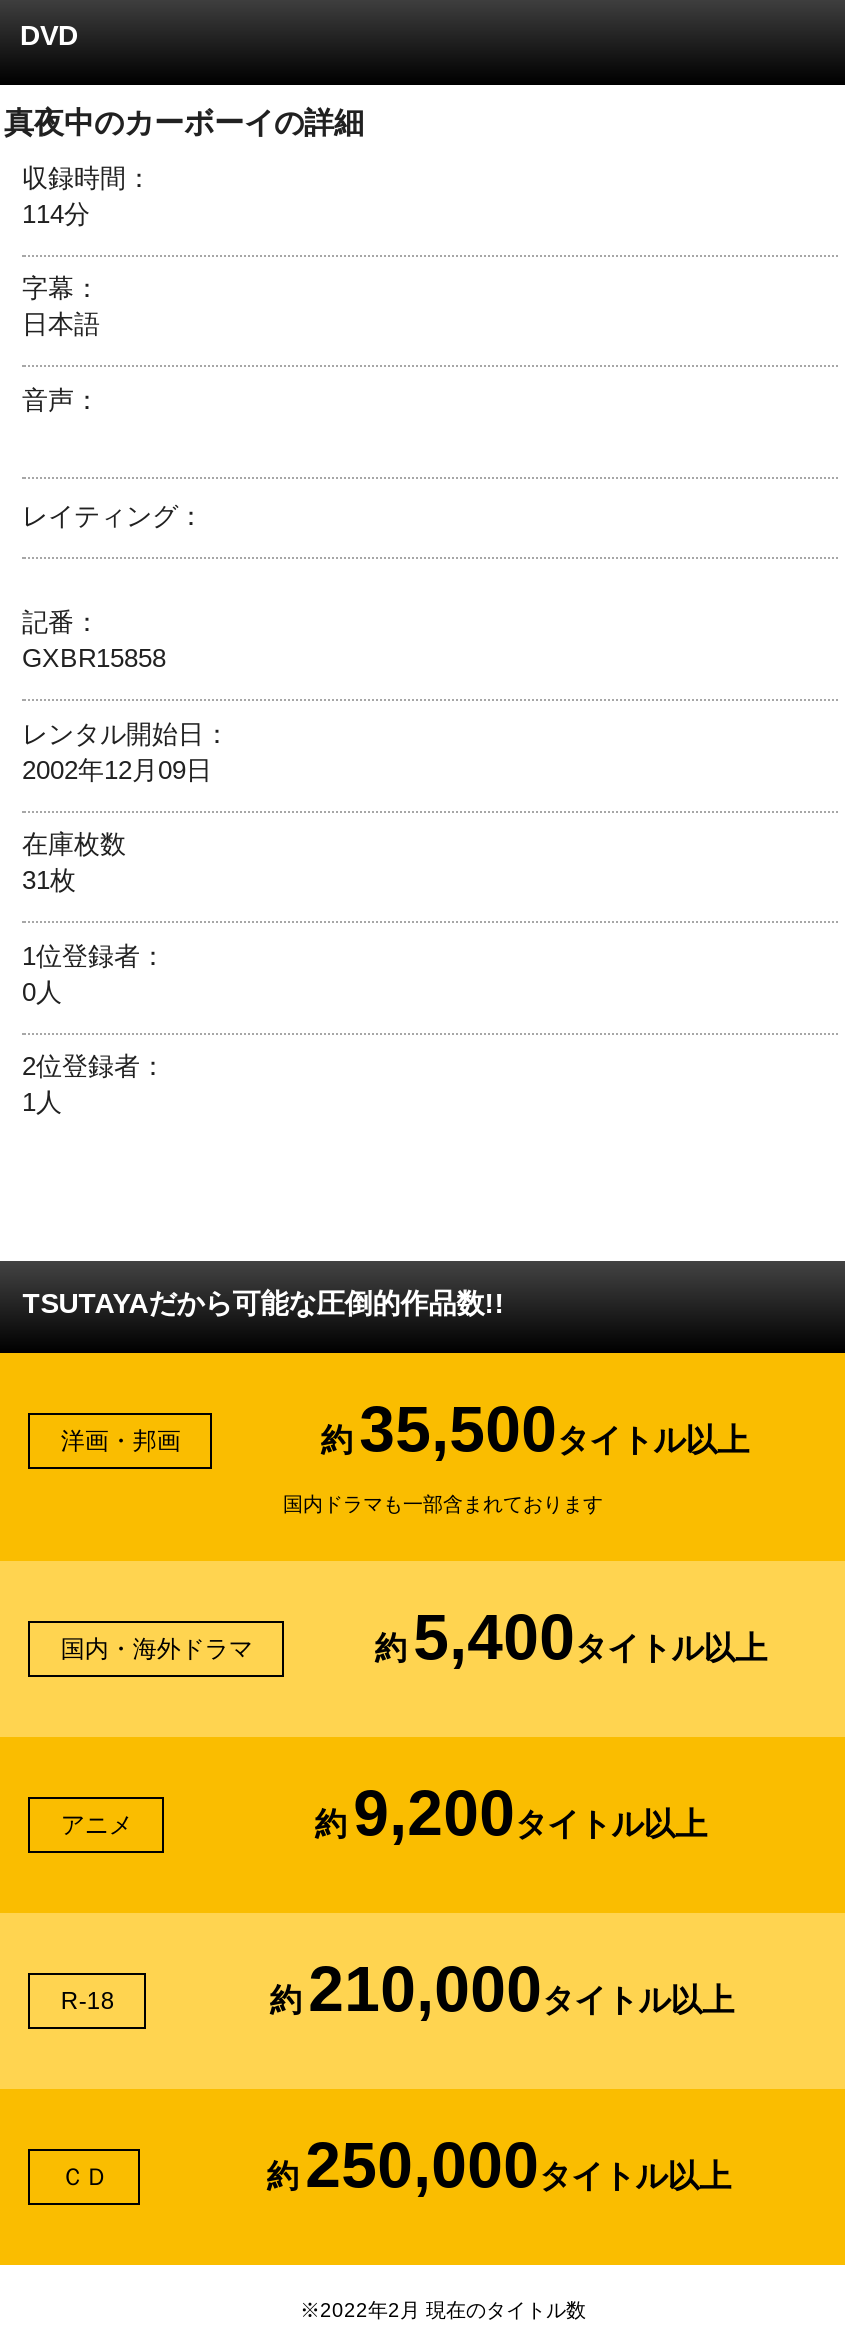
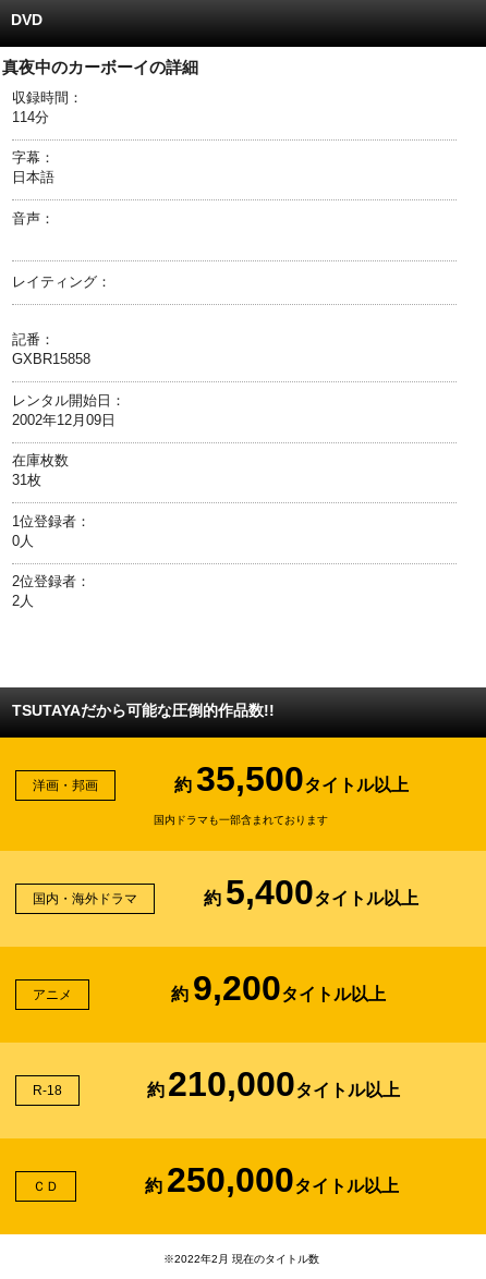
[22,1087,62,1117] 1人 -> [12,593,34,609] 2人

